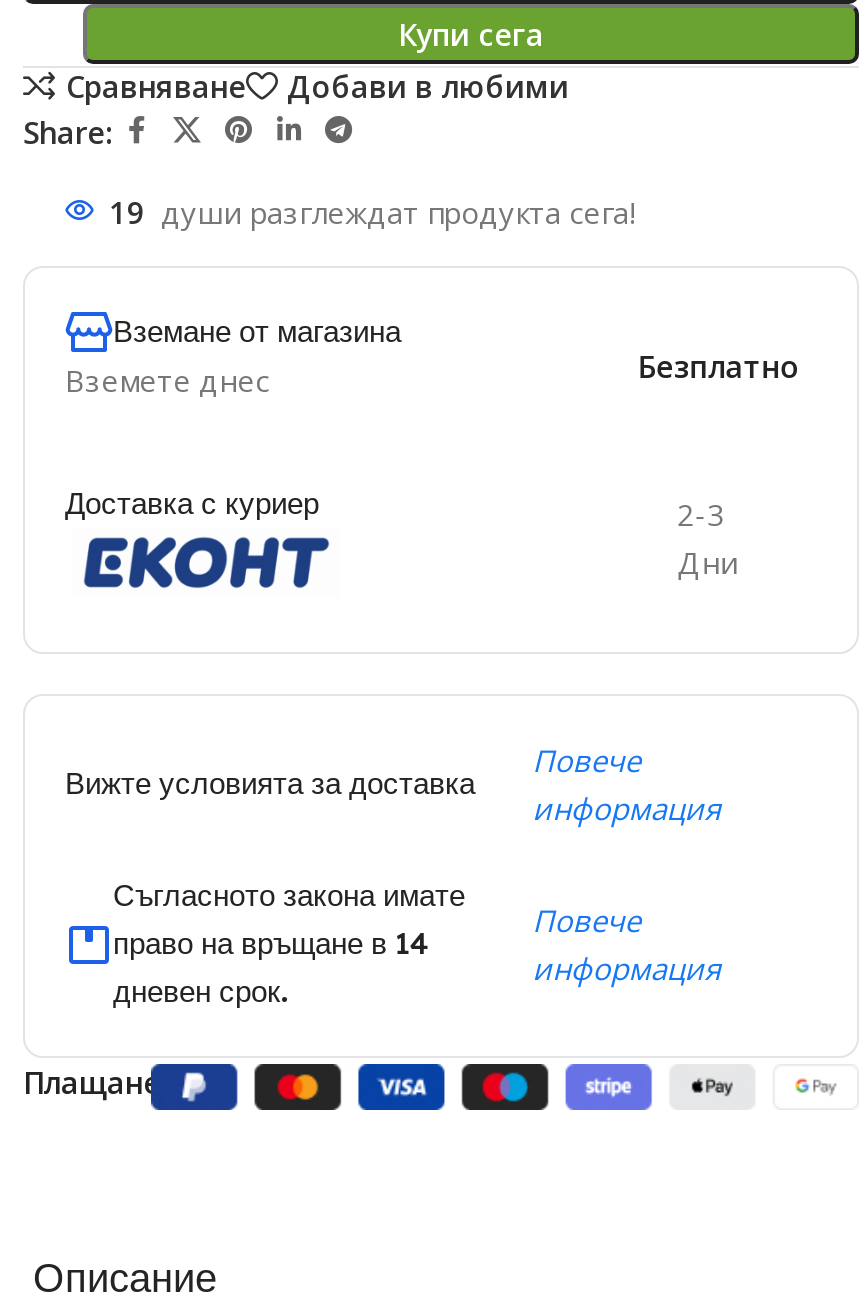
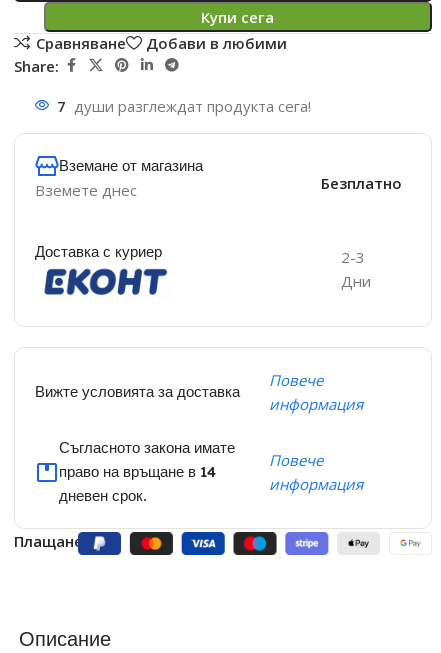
[109,193,635,233] 19 души разглеждат продукта сега! -> [57,96,311,116] 7 души разглеждат продукта сега!

